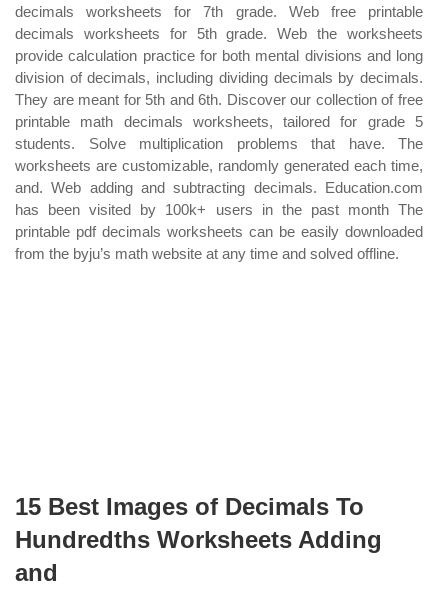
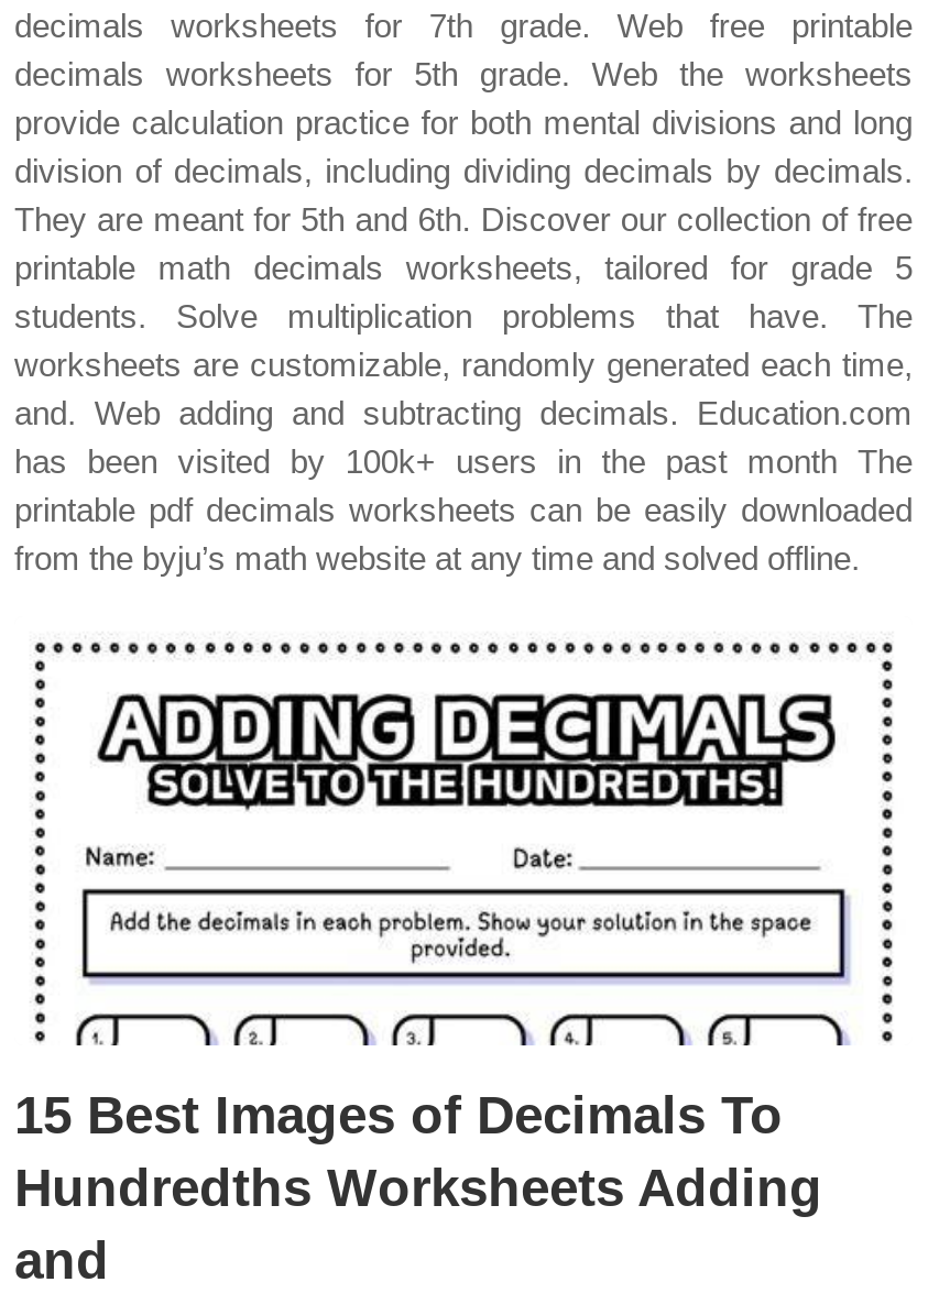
none -> [32,640,895,1048] [image]

